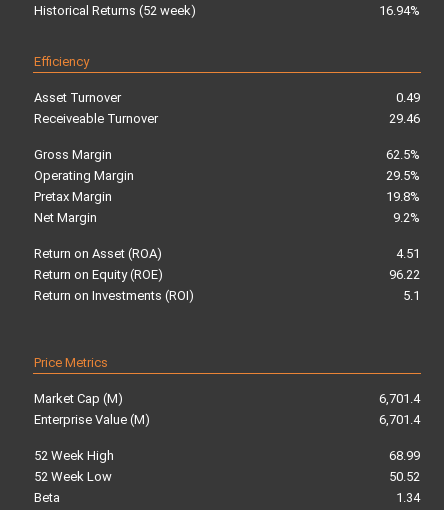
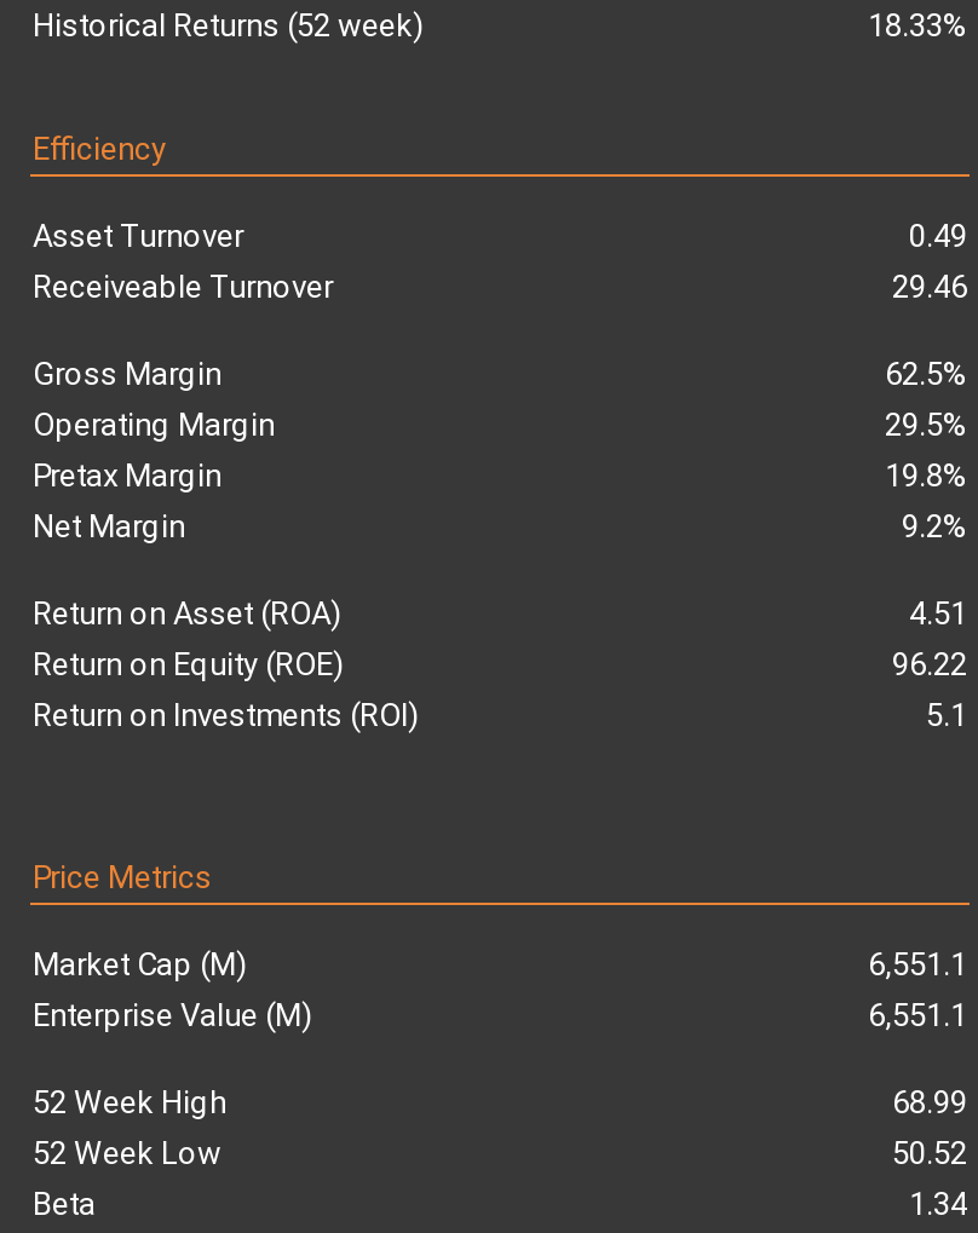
[379,3,420,18] 16.94% -> [868,8,967,45] 18.33%
[379,391,420,406] 6,701.4 -> [868,947,967,983] 6,551.1
[379,412,420,427] 6,701.4 -> [868,998,967,1034] 6,551.1

